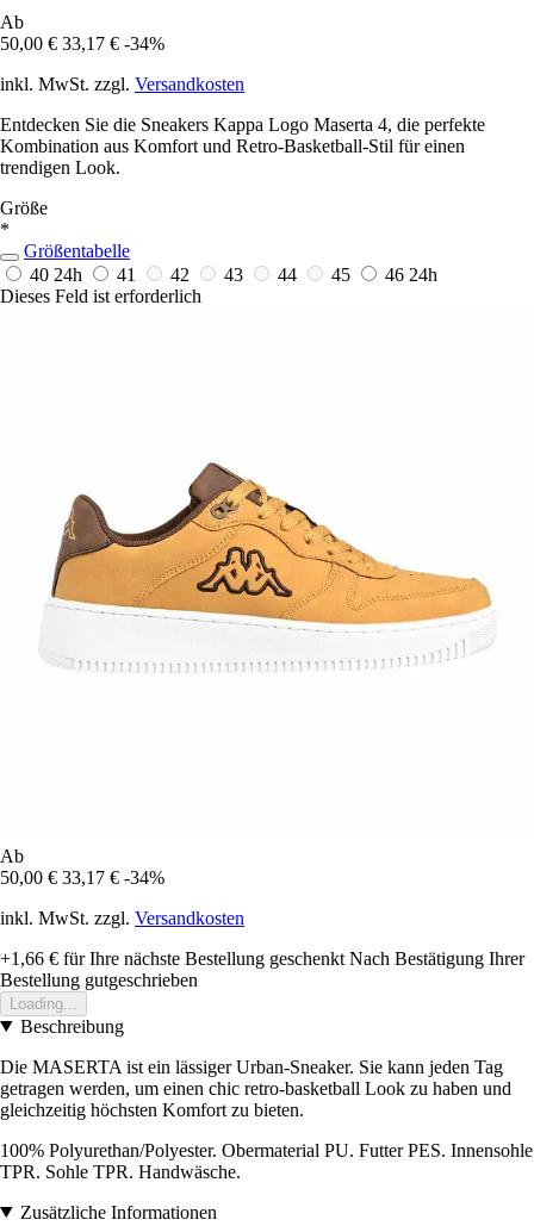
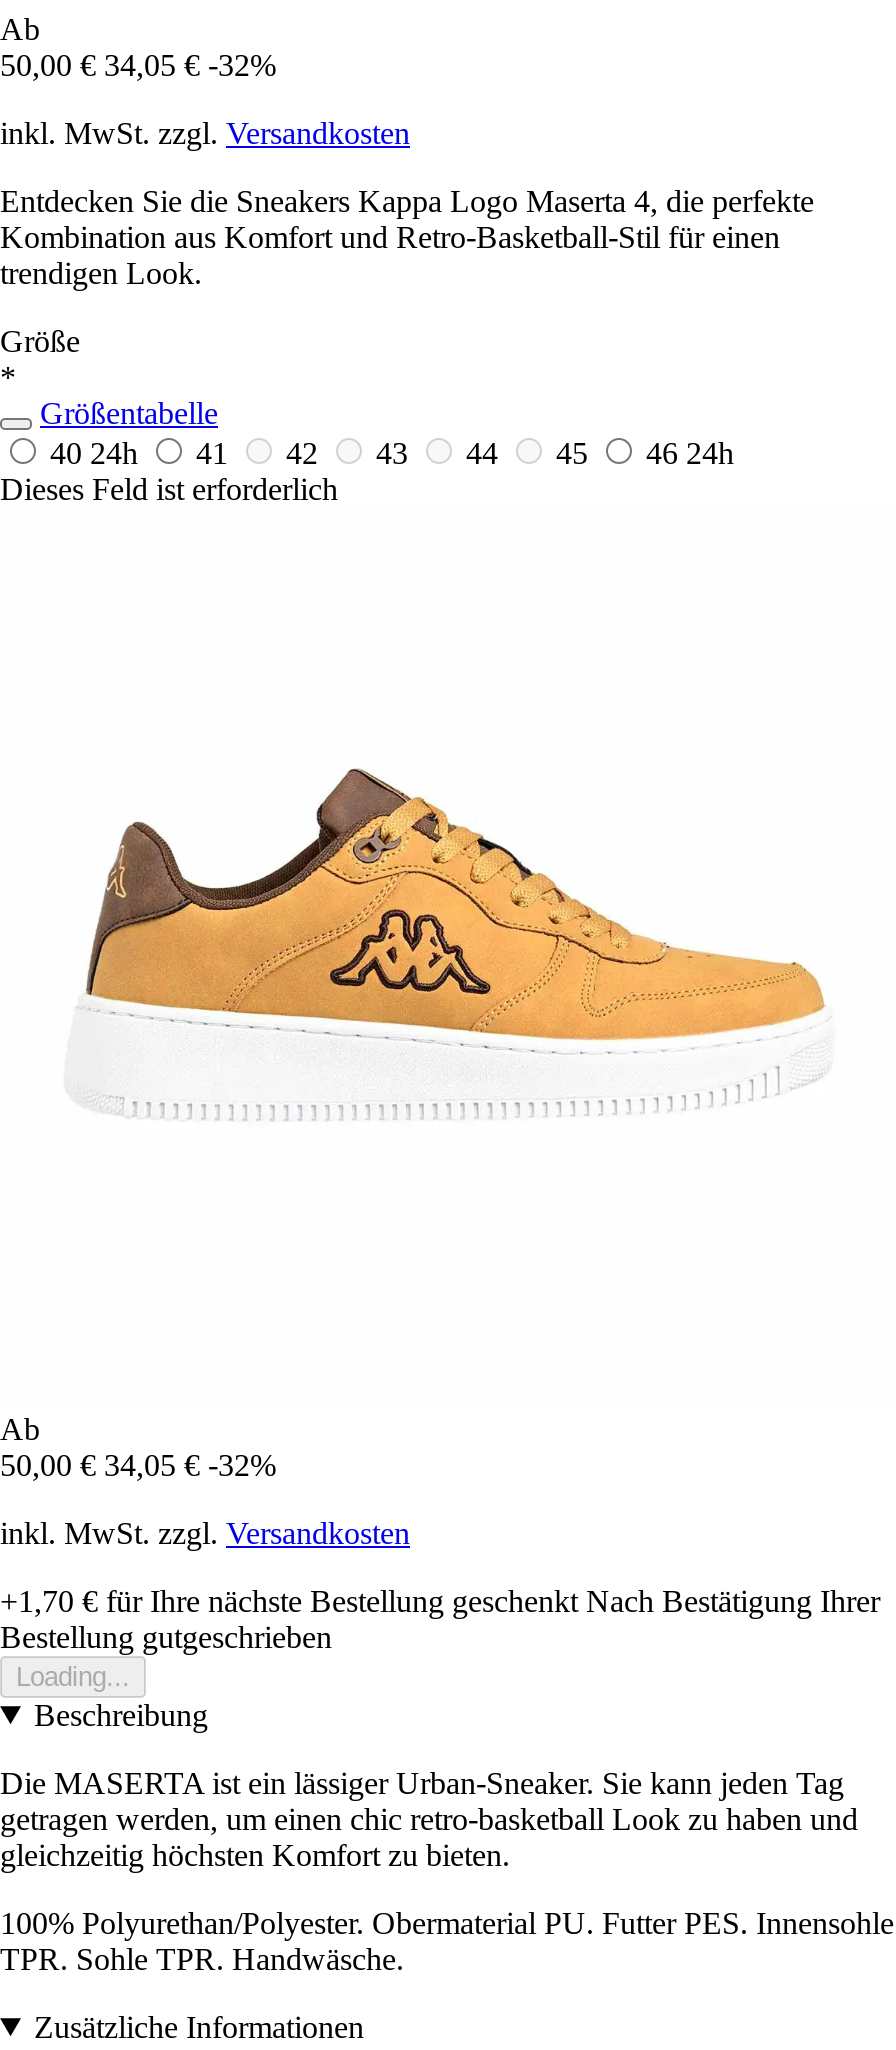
[0,33,164,53] 50,00 € 33,17 € -34% -> [0,48,276,82] 50,00 € 34,05 € -32%
[0,867,164,888] 50,00 € 33,17 € -34% -> [0,1448,276,1482] 50,00 € 34,05 € -32%
[0,948,524,969] +1,66 €für Ihre nächste Bestellung geschenkt Nach Bestätigung Ihrer -> [0,1584,880,1618] +1,70 €für Ihre nächste Bestellung geschenkt Nach Bestätigung Ihrer

